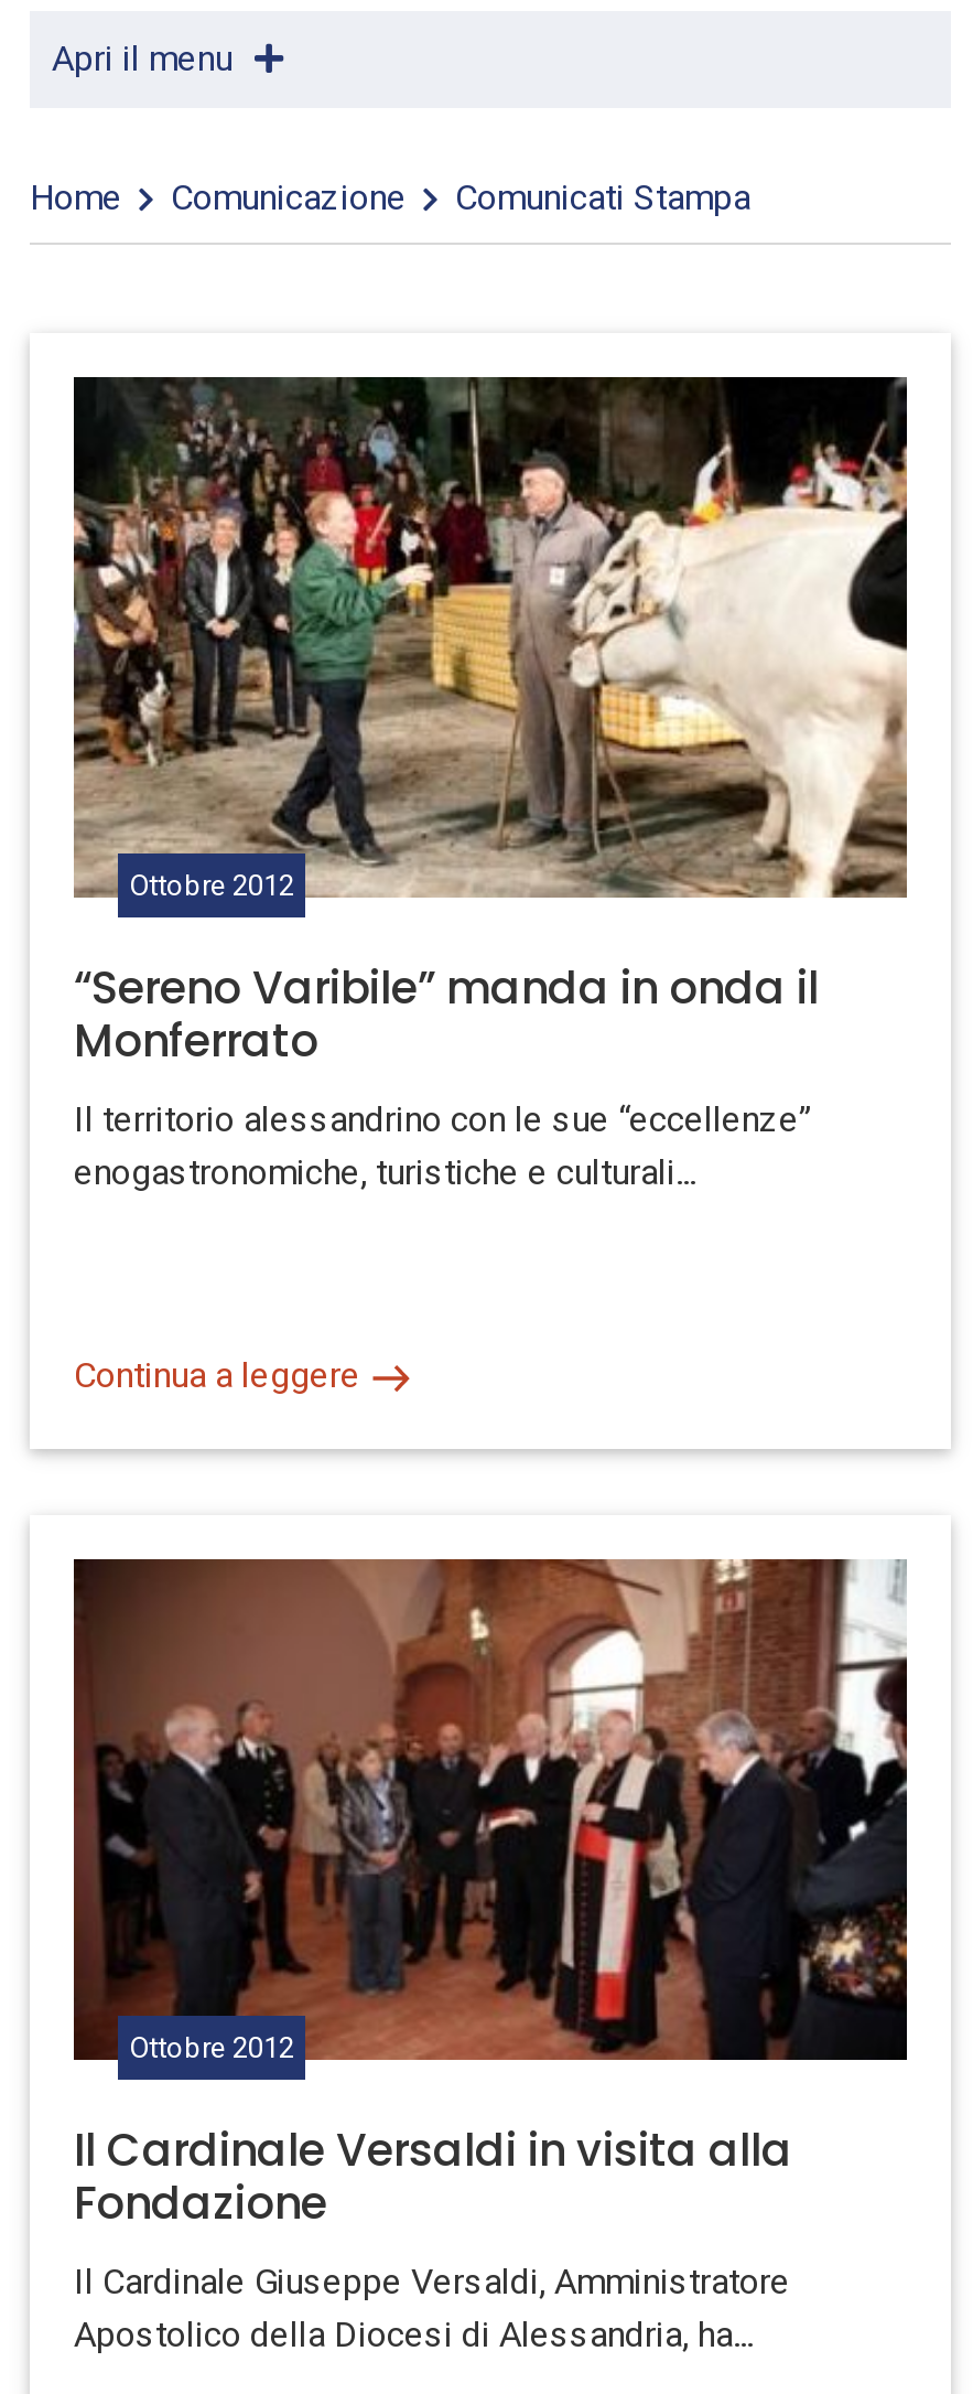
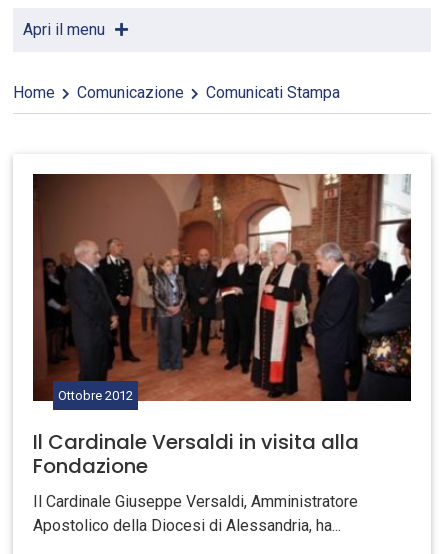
[72,375,909,1194] [image] | Ottobre 2012 | “Sereno Varibile” manda in onda il | Monferrato | Il territorio alessandrino con le sue “eccellenze” | enogastronomiche, turistiche e culturali... -> none
[74,1354,360,1396] Continua a leggere -> none

